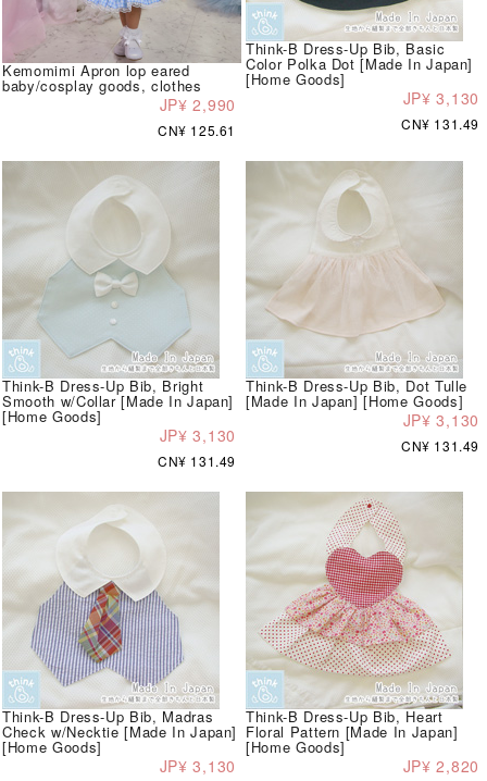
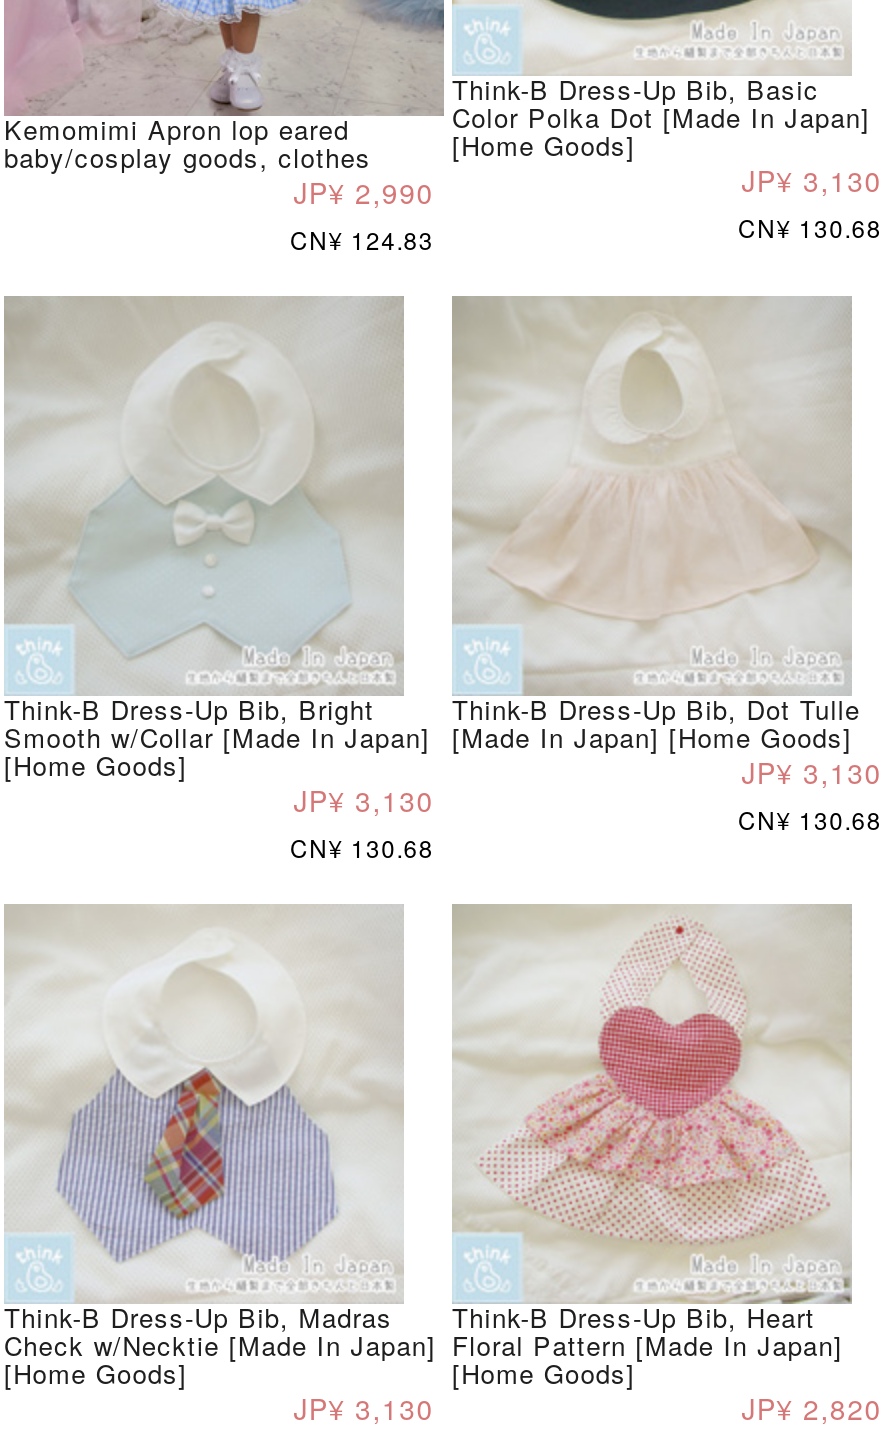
[401,114,479,133] CN¥ 131.49 -> [738,210,882,244] CN¥ 130.68
[158,121,236,139] CN¥ 125.61 -> [290,222,434,256] CN¥ 124.83
[401,436,479,455] CN¥ 131.49 -> [738,802,882,836] CN¥ 130.68
[158,452,236,470] CN¥ 131.49 -> [290,830,434,864] CN¥ 130.68

